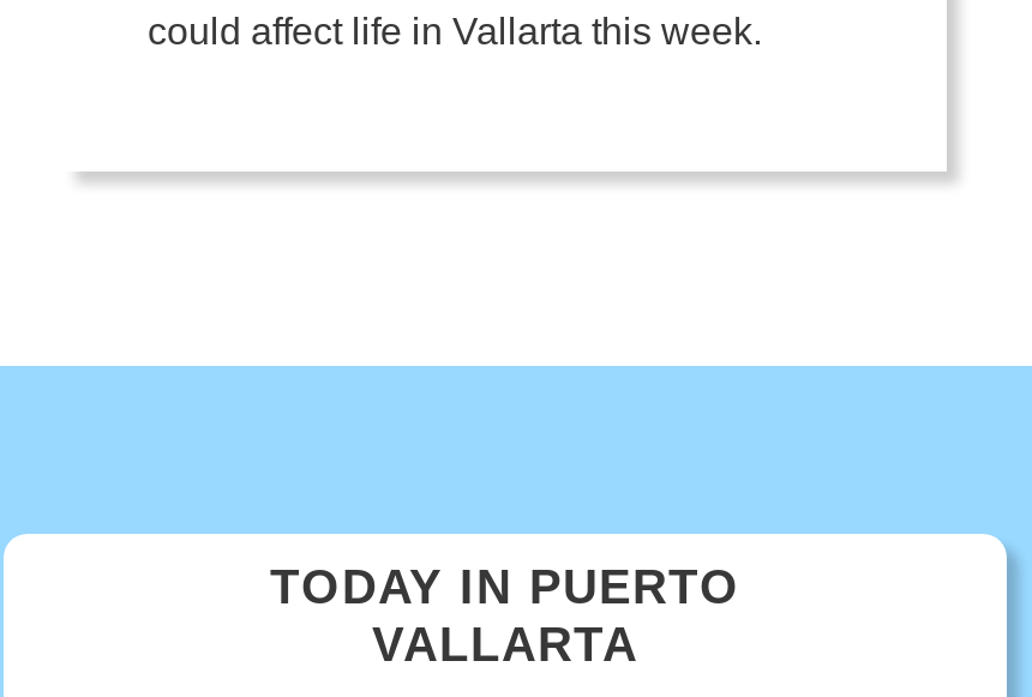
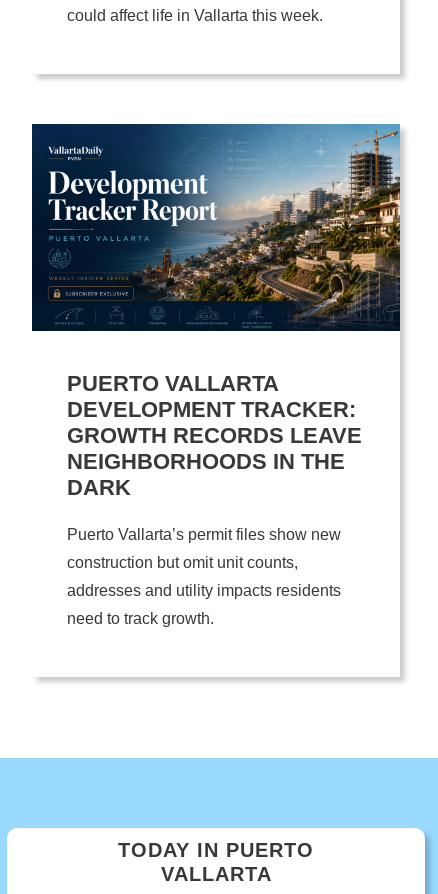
none -> [31,123,401,627] [image] | PUERTO VALLARTA | DEVELOPMENT TRACKER: | GROWTH RECORDS LEAVE | NEIGHBORHOODS IN THE | DARK | Puerto Vallarta’s permit files show new | construction but omit unit counts, | addresses and utility impacts residents | need to track growth.

